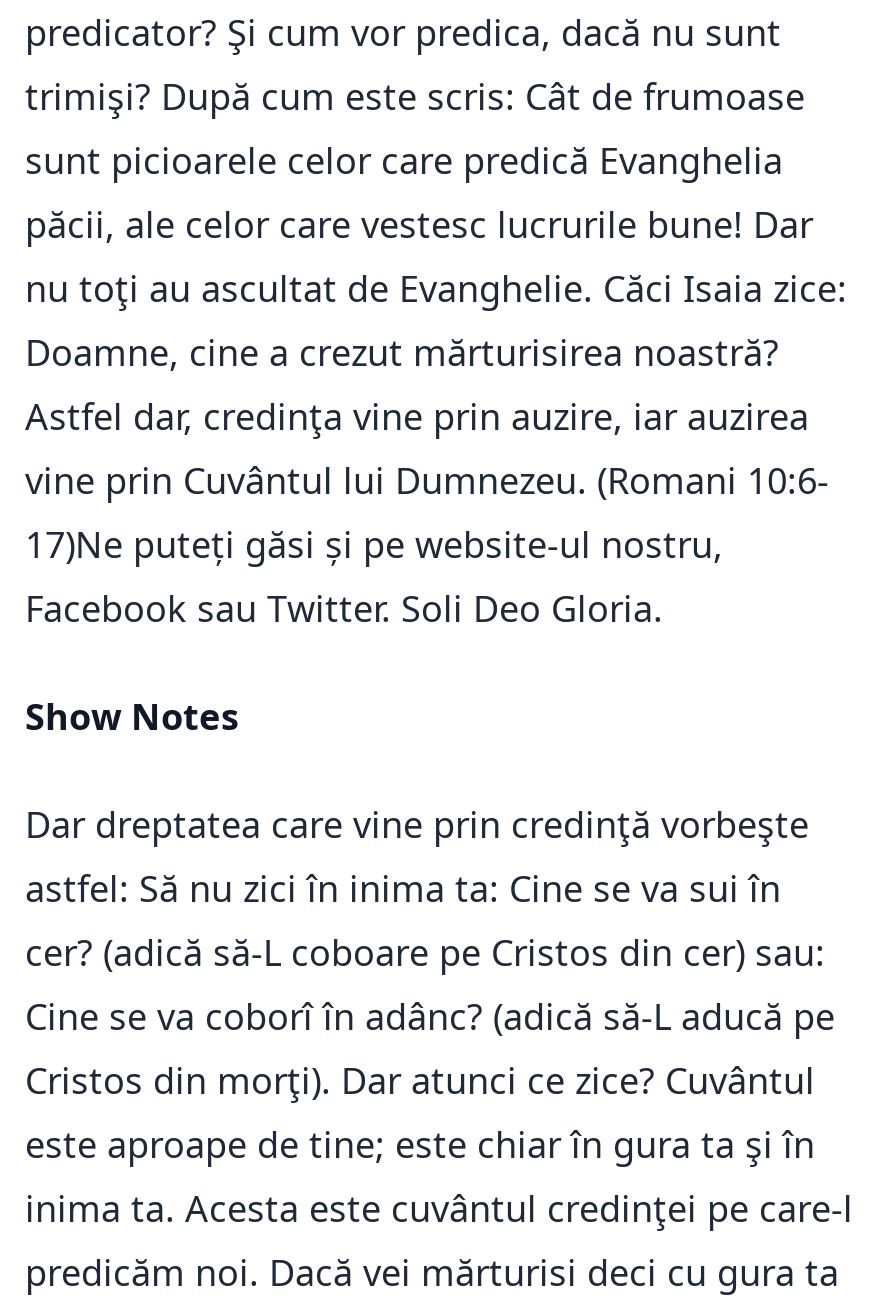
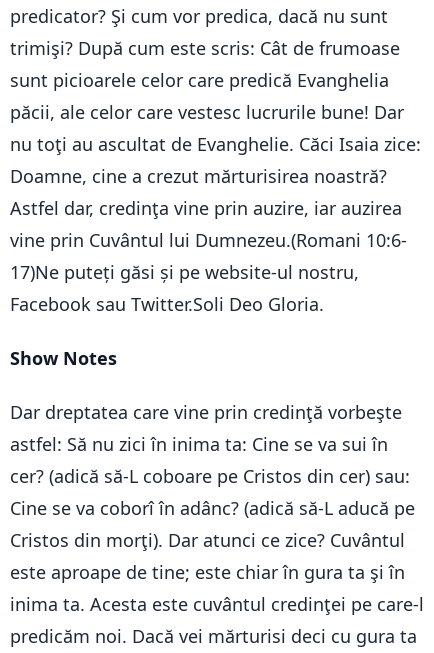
[25,456,829,504] vine prin Cuvântul lui Dumnezeu. (Romani 10:6- -> [10,228,407,252] vine prin Cuvântul lui Dumnezeu.(Romani 10:6-
[25,584,663,632] Facebook sau Twitter. Soli Deo Gloria. -> [10,292,324,316] Facebook sau Twitter.Soli Deo Gloria.

